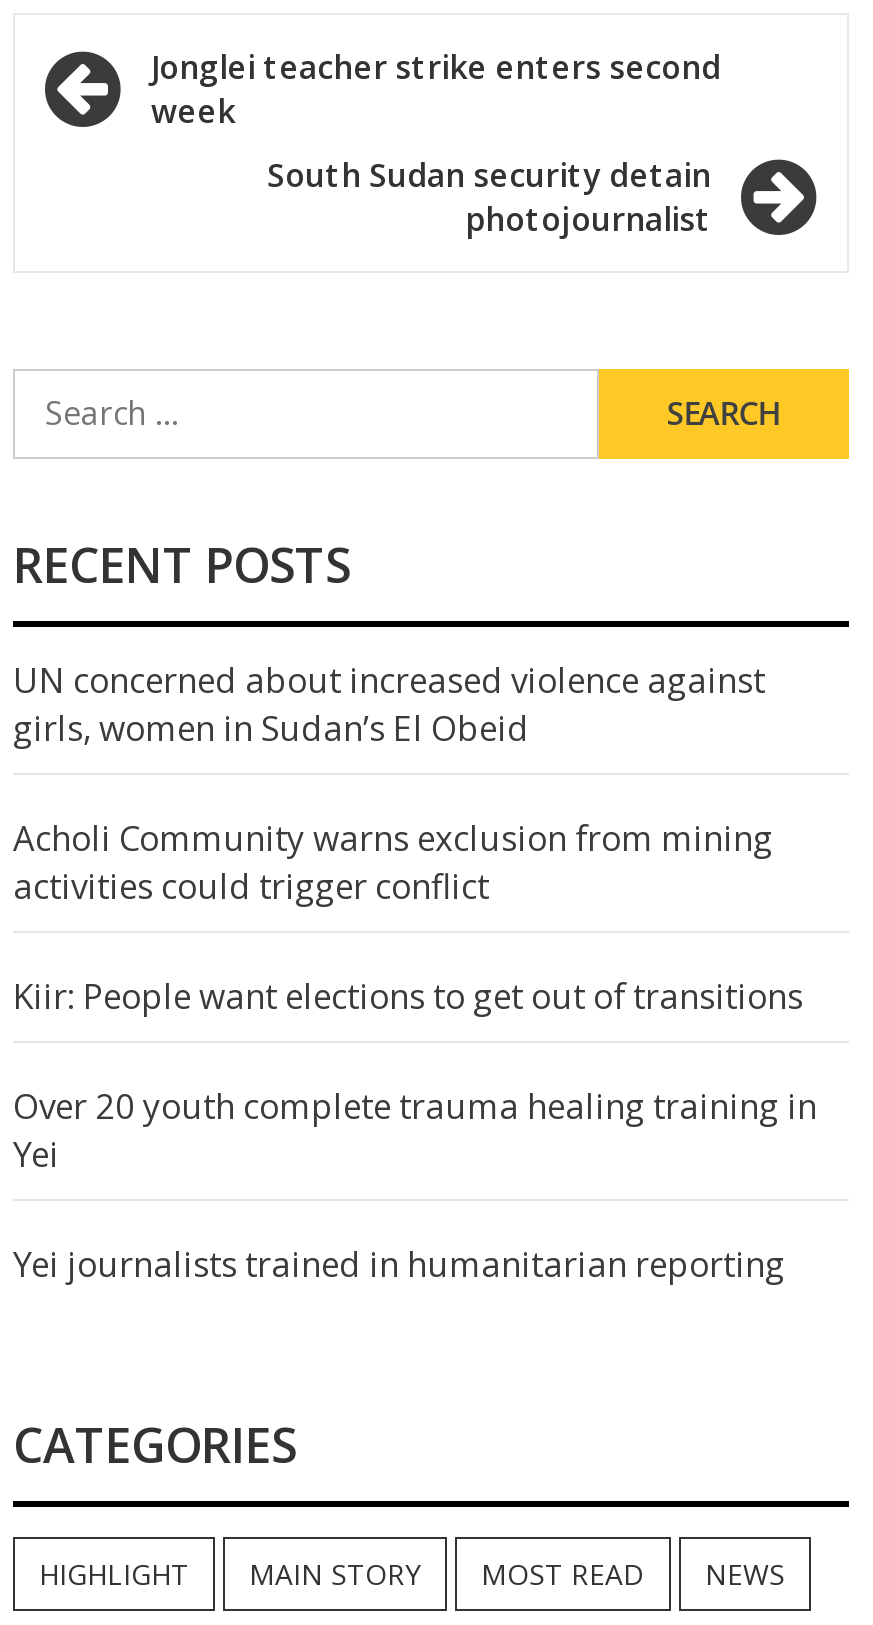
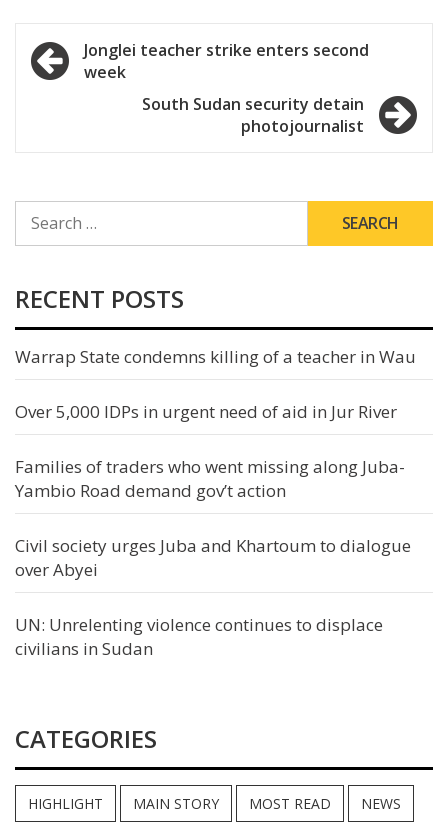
[13,656,765,750] UN concerned about increased violence against | girls, women in Sudan’s El Obeid -> [15,344,416,367] Warrap State condemns killing of a teacher in Wau
[13,814,773,908] Acholi Community warns exclusion from mining | activities could trigger conflict -> [15,399,397,422] Over 5,000 IDPs in urgent need of aid in Jur River
[13,972,803,1018] Kiir: People want elections to get out of transitions -> [15,454,405,501] Families of traders who went missing along Juba- | Yambio Road demand gov’t action
[13,1082,817,1176] Over 20 youth complete trauma healing training in | Yei -> [15,533,411,580] Civil society urges Juba and Khartoum to dialogue | over Abyei
[13,1240,785,1286] Yei journalists trained in humanitarian reporting -> [15,612,383,659] UN: Unrelenting violence continues to displace | civilians in Sudan

